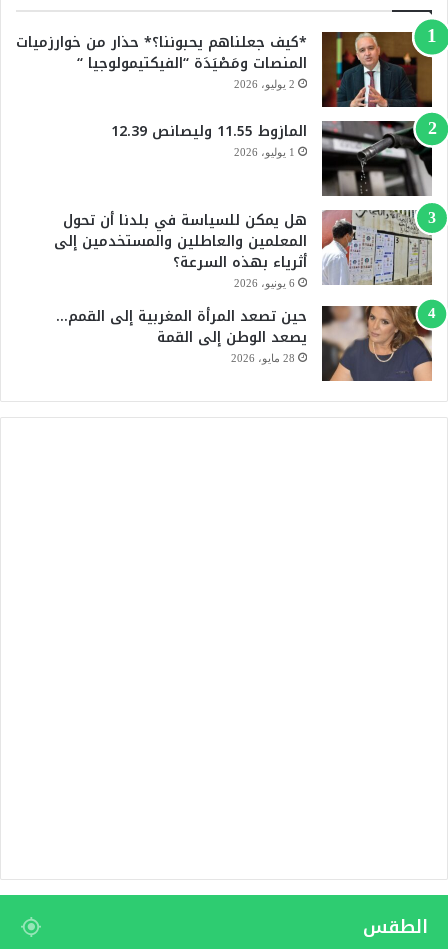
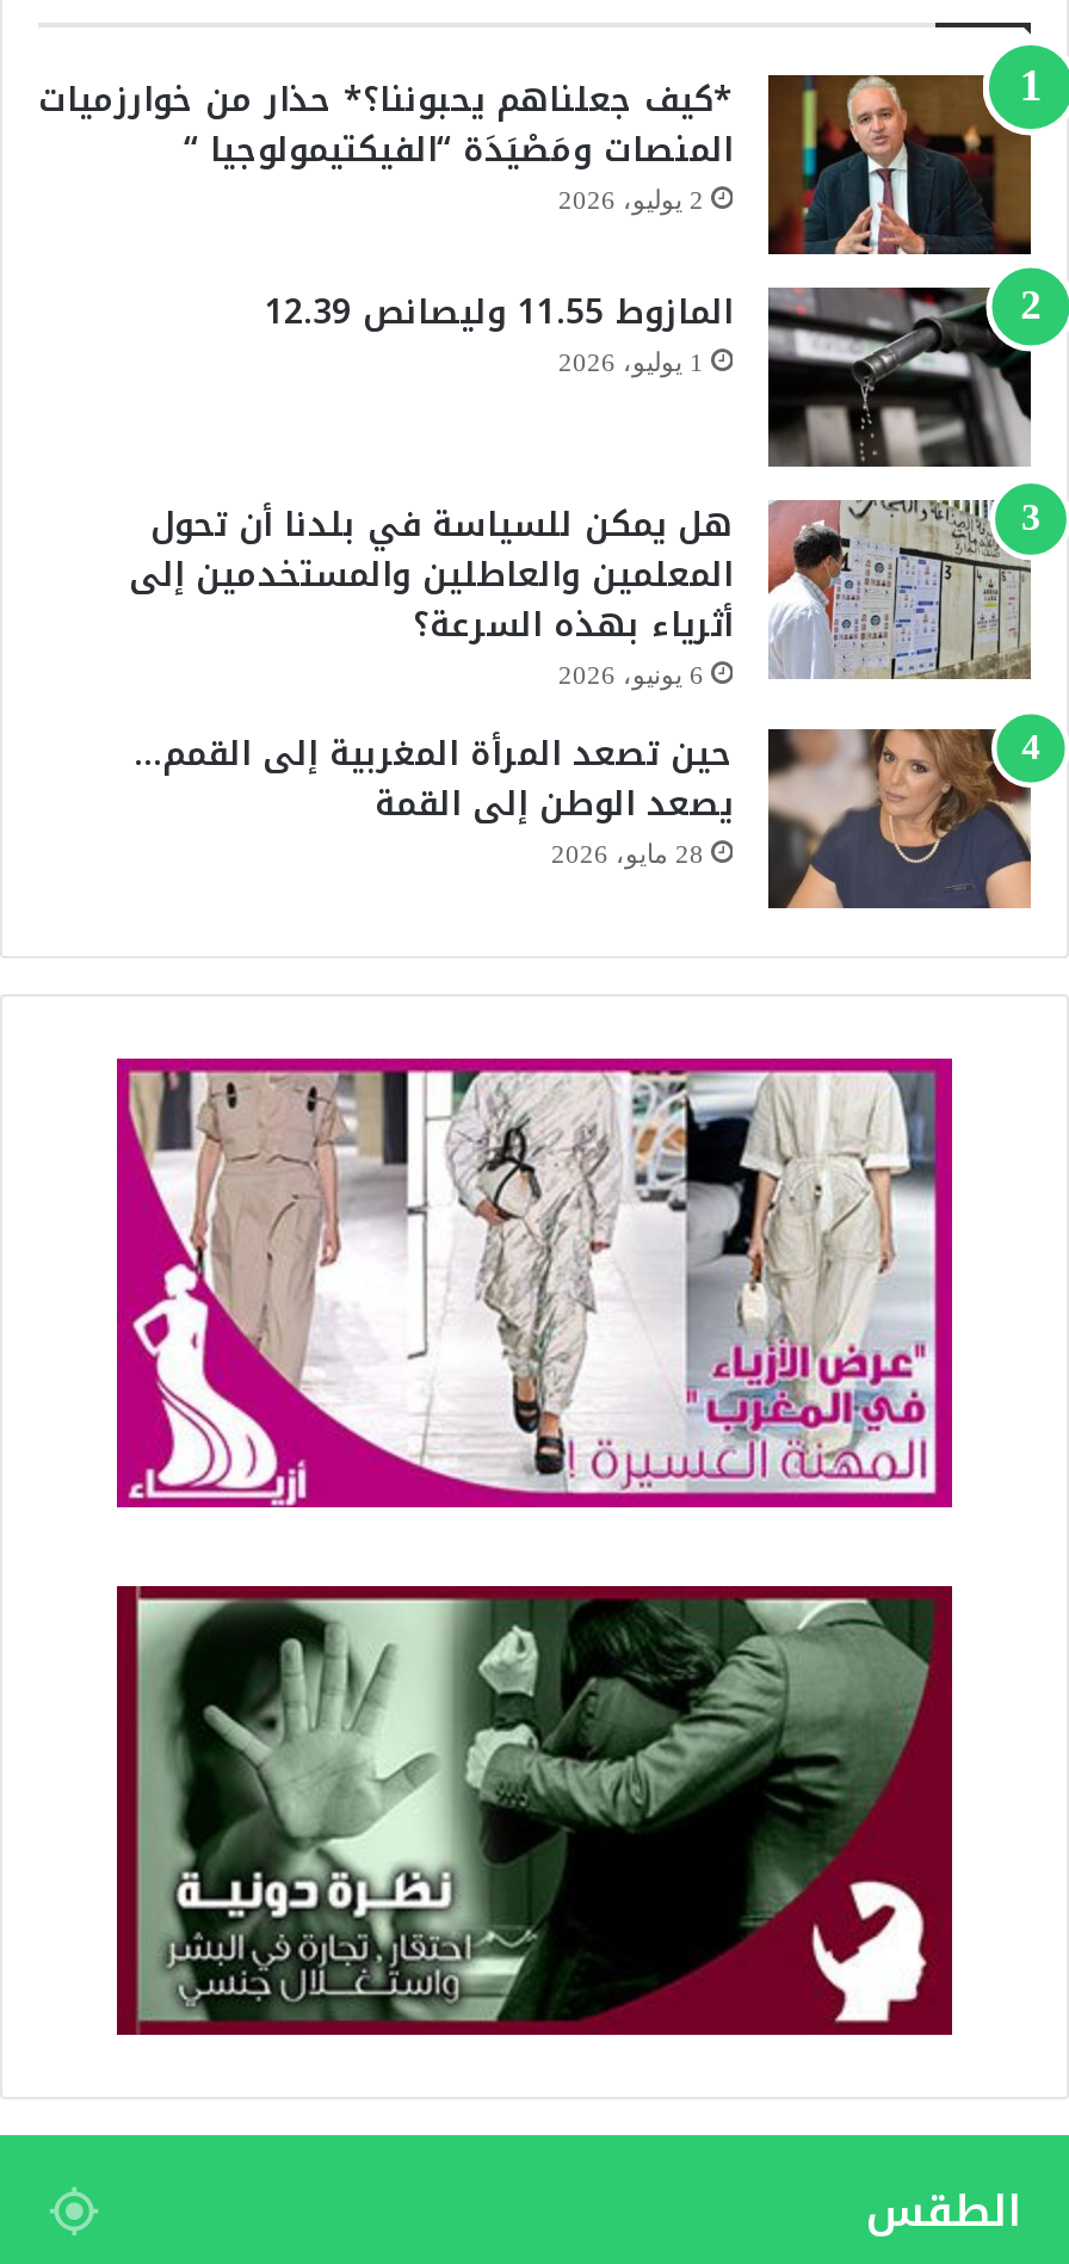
none -> [115,1055,954,1511] [image]
none -> [115,1583,954,2038] [image]

